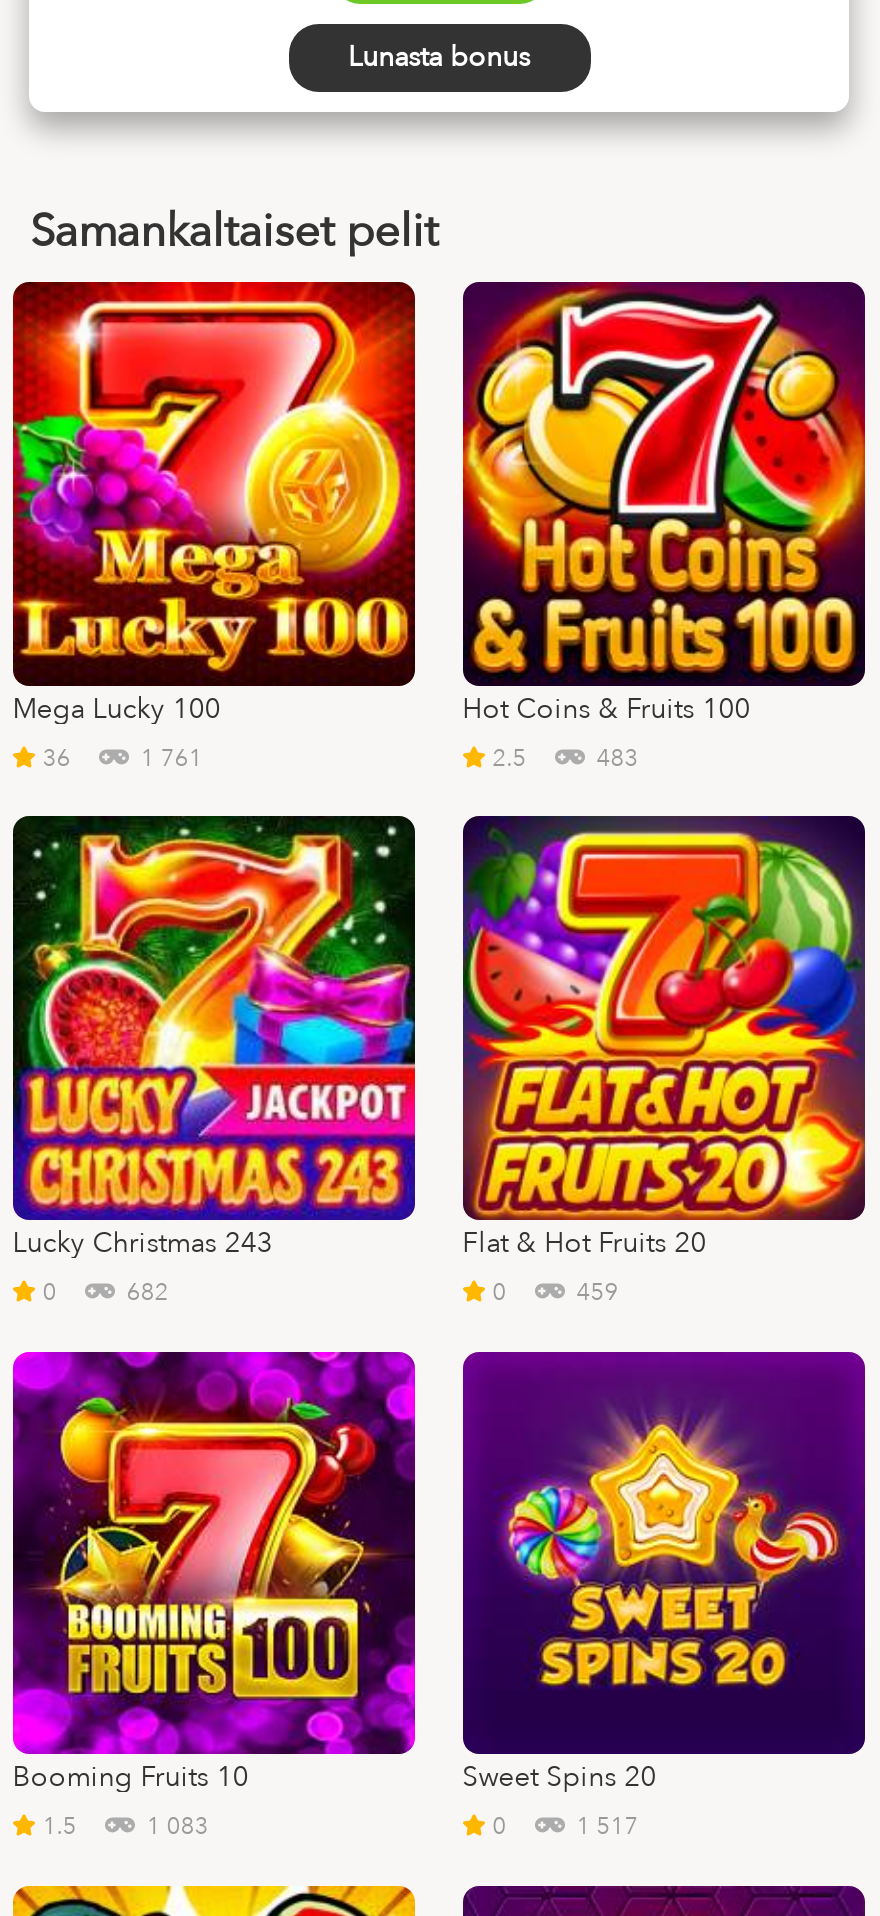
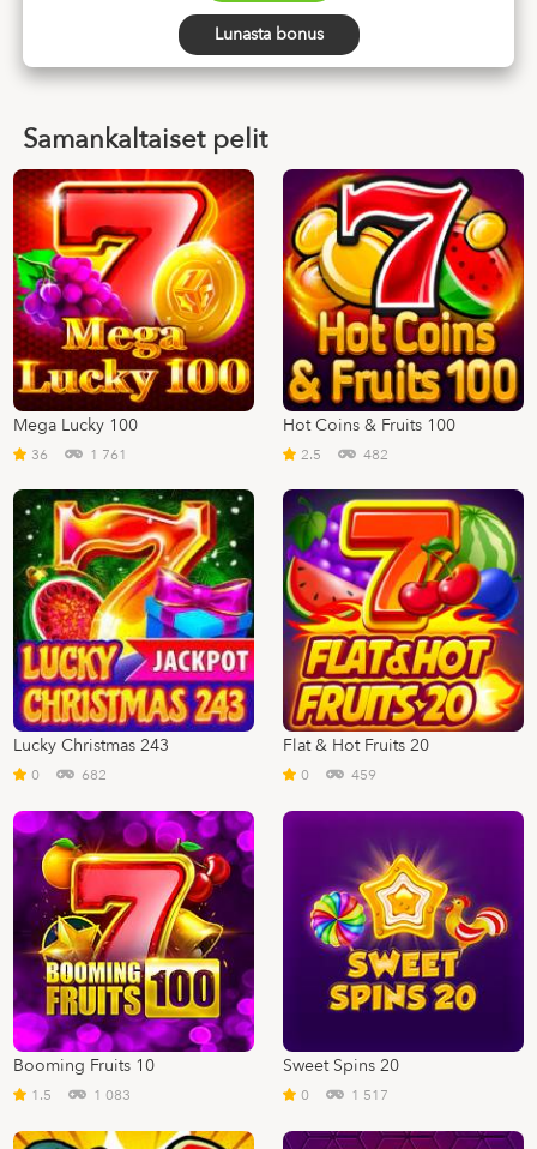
[596,742,638,774] 483 -> [363,445,388,464] 482

